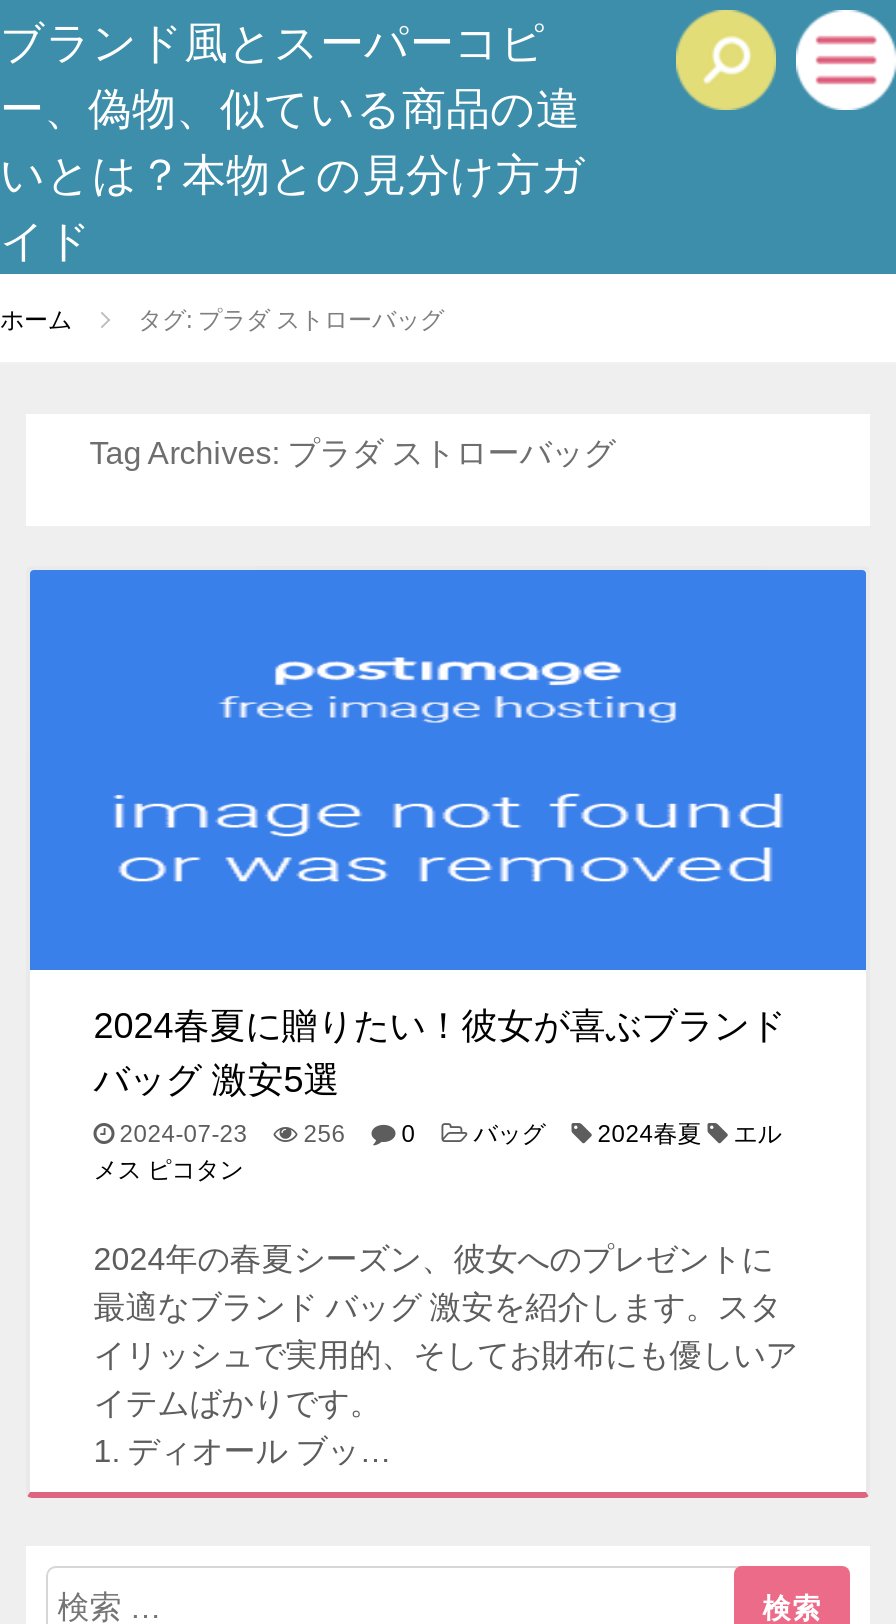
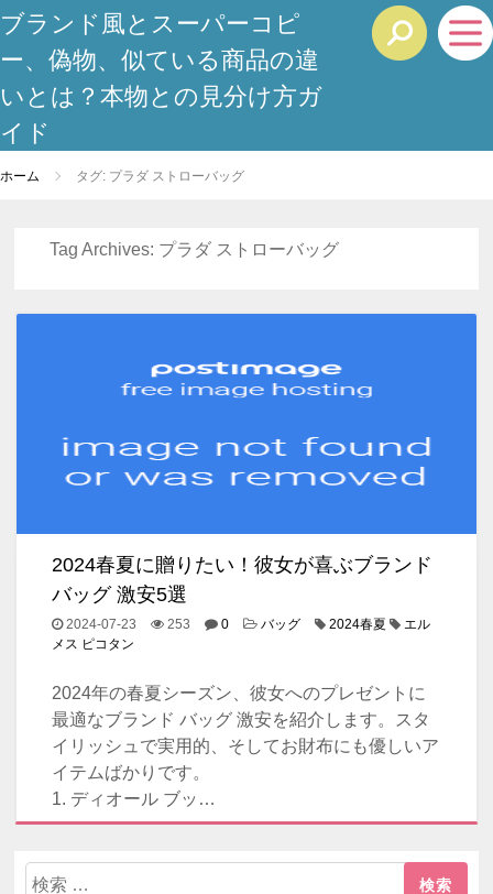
[114,1119,416,1147] 2024-07-23 256 0 -> [63,616,229,632] 2024-07-23 253 0

